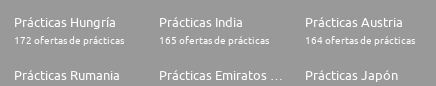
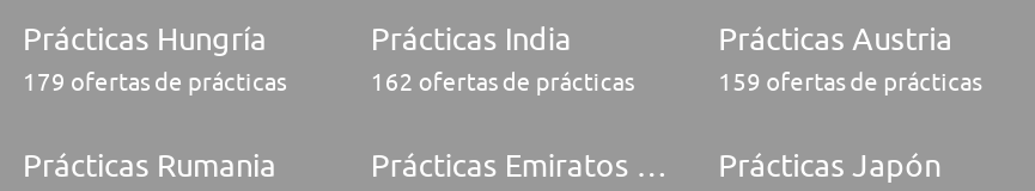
[14,34,124,46] 172 ofertas de prácticas -> [23,67,286,96] 179 ofertas de prácticas
[159,34,269,46] 165 ofertas de prácticas -> [370,67,634,96] 162 ofertas de prácticas
[305,34,415,46] 164 ofertas de prácticas -> [718,67,982,96] 159 ofertas de prácticas

